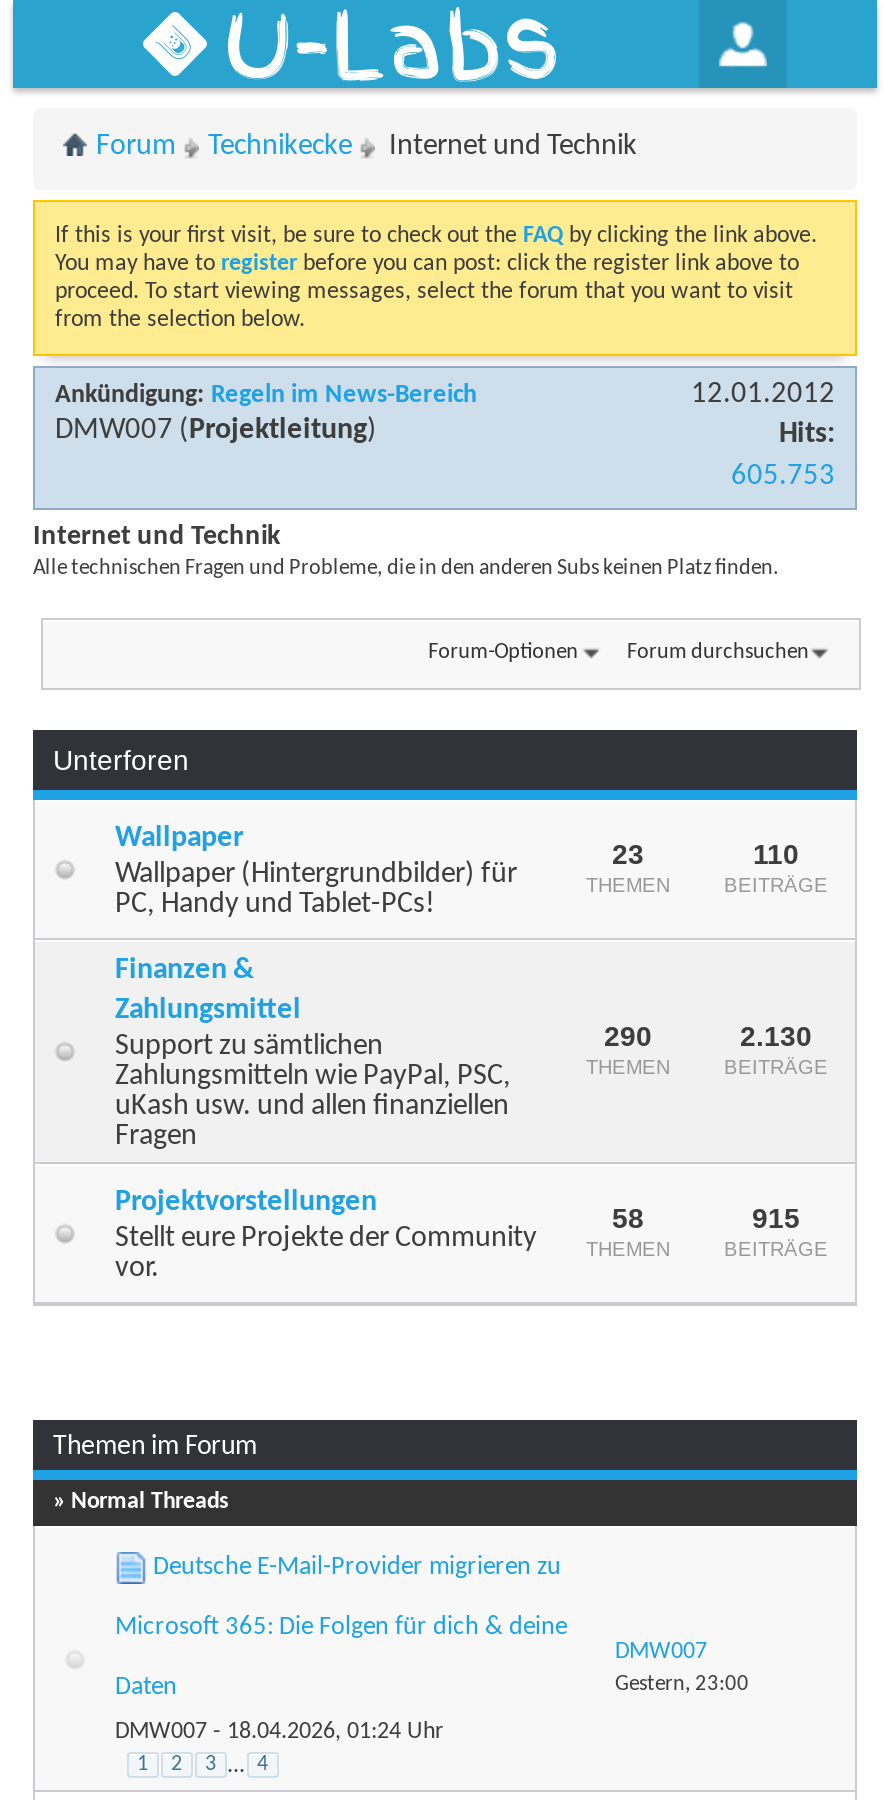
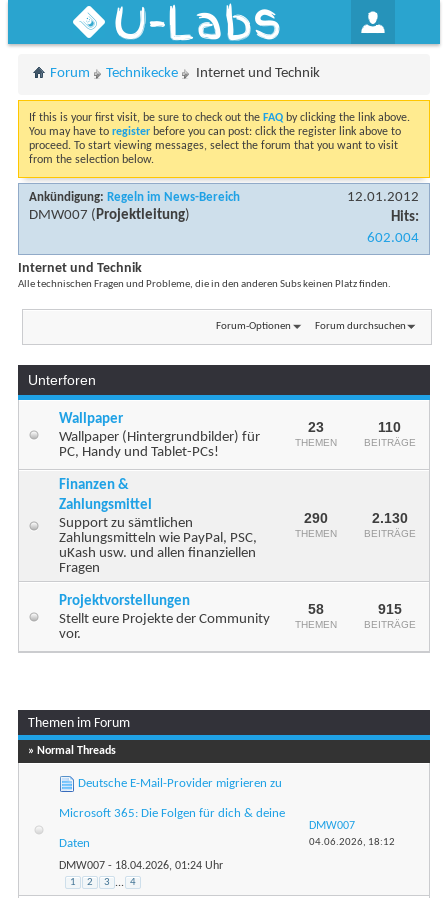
[731,462,835,492] 605.753 -> [367,231,419,246] 602.004
[615,1673,749,1695] Gestern, 23:00 -> [309,837,395,848] 04.06.2026, 18:12

